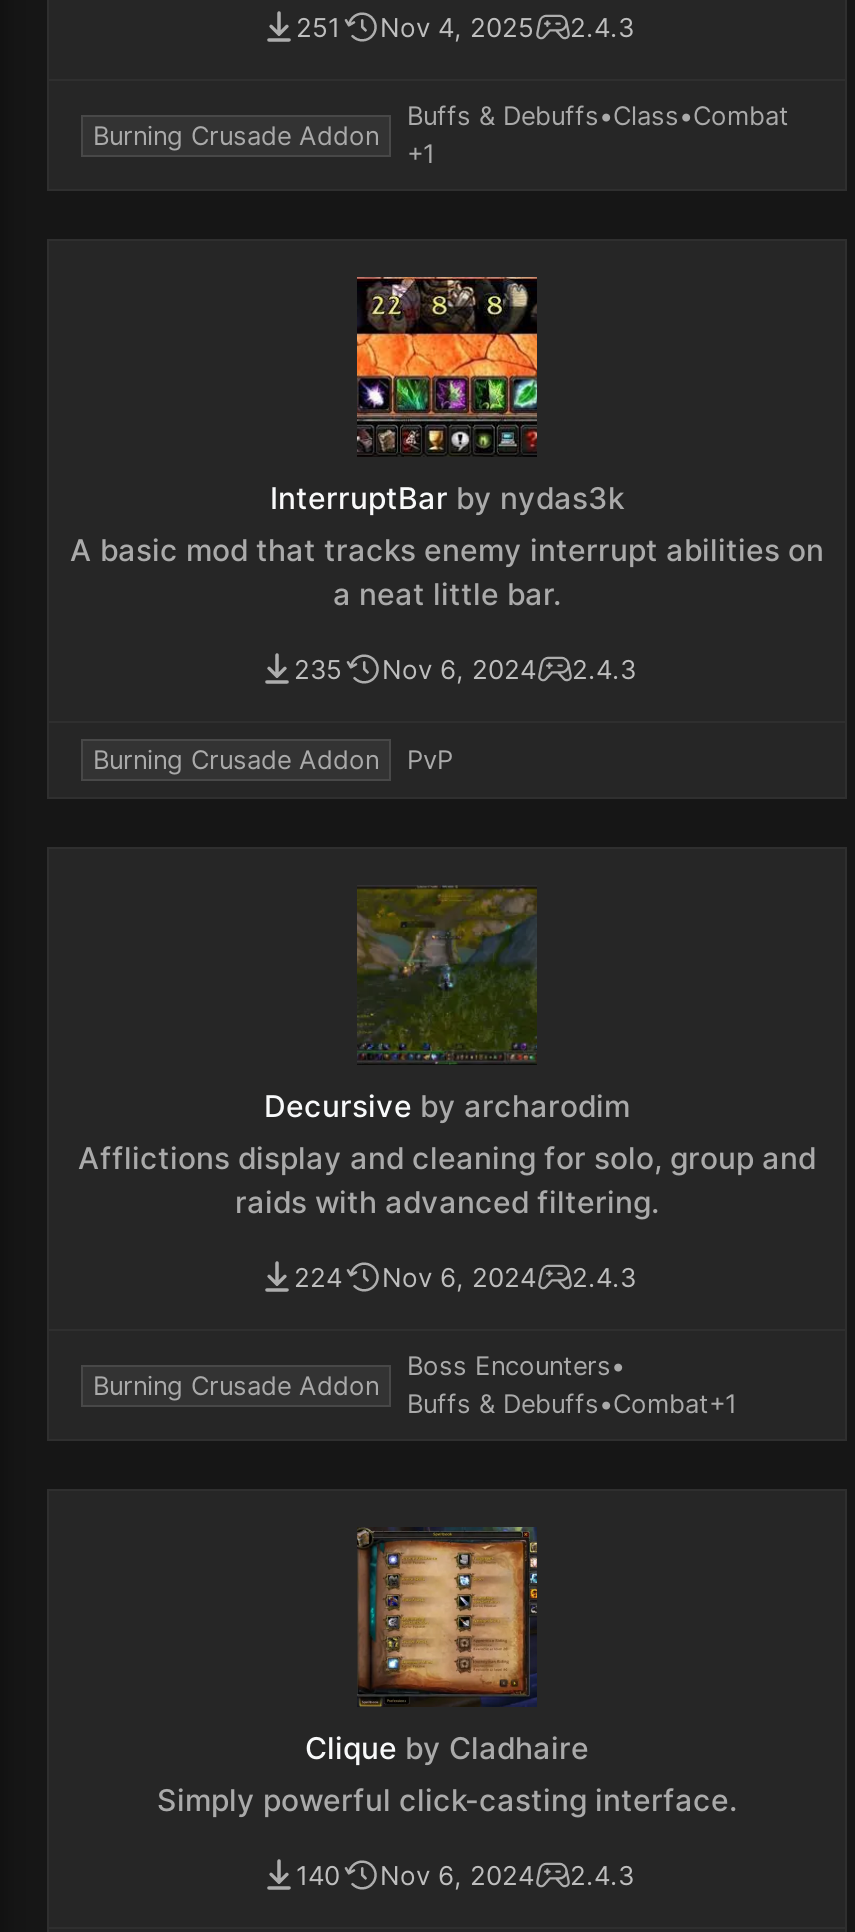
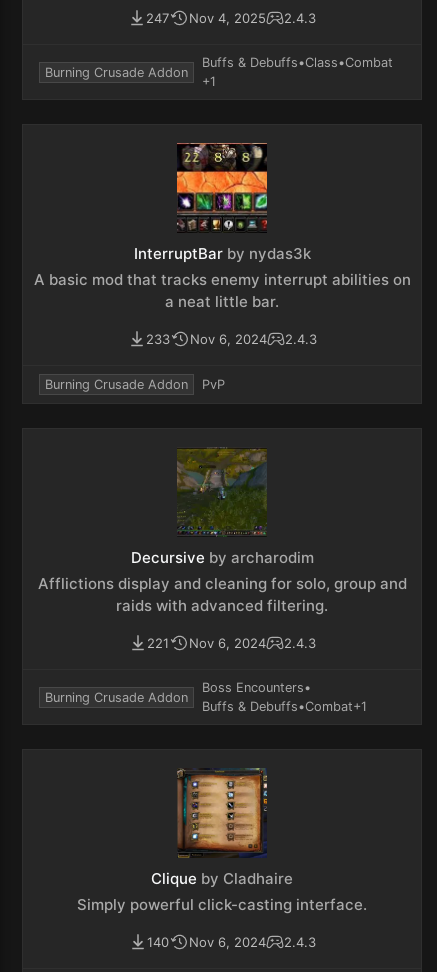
[296,10,634,42] 251 Nov 4, 2025 2.4.3 -> [146,9,316,25] 247 Nov 4, 2025 2.4.3
[294,652,636,684] 235 Nov 6, 2024 2.4.3 -> [145,330,316,346] 233 Nov 6, 2024 2.4.3
[294,1260,636,1292] 224 Nov 6, 2024 2.4.3 -> [146,634,315,650] 221 Nov 6, 2024 2.4.3

